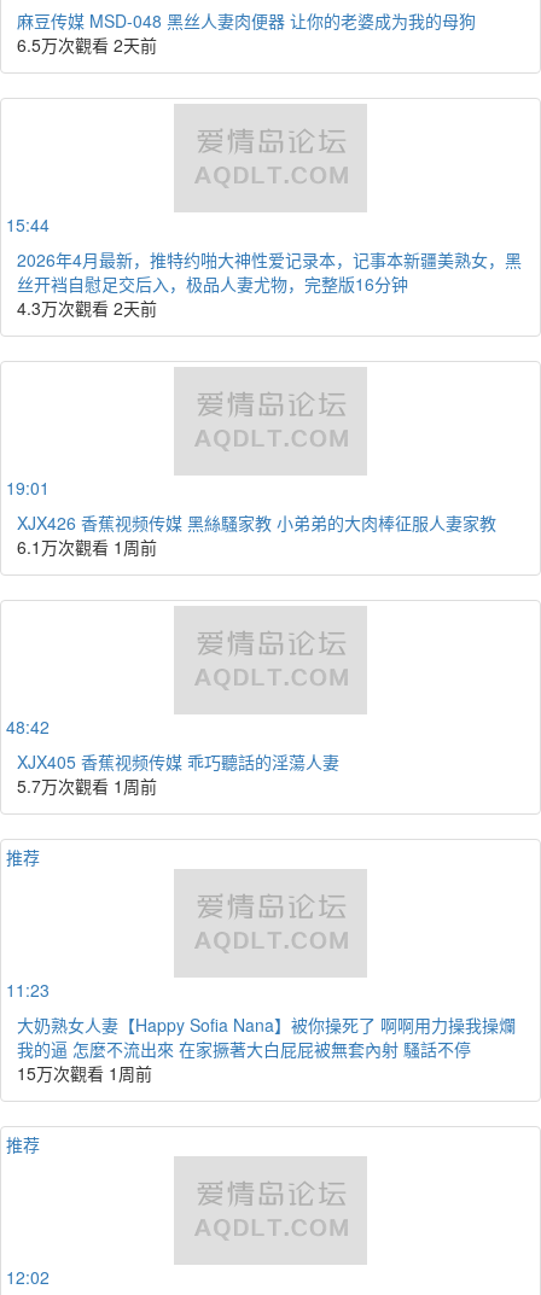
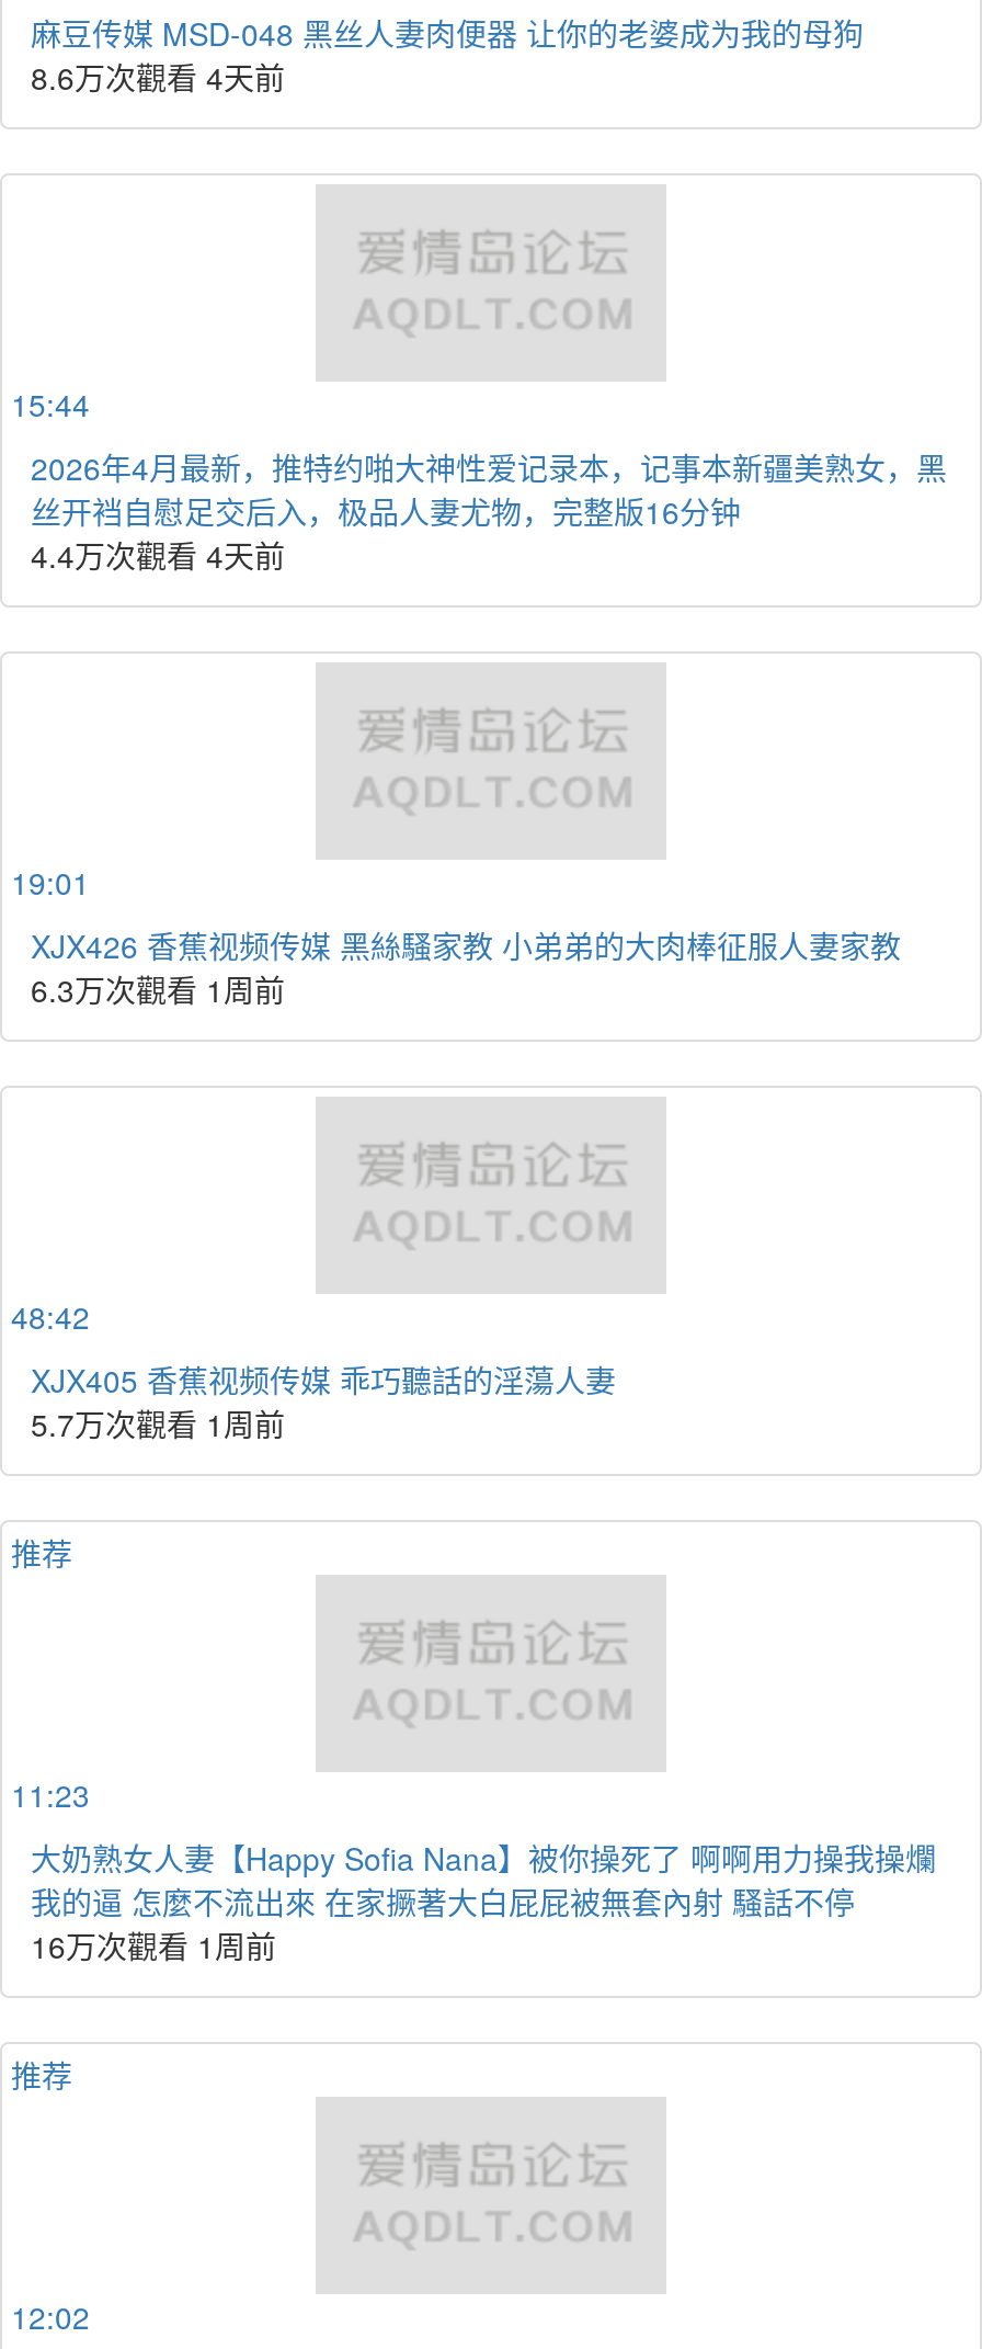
[17,33,157,57] 6.5万次觀看 2天前 -> [31,55,285,99] 8.6万次觀看 4天前
[17,296,157,320] 4.3万次觀看 2天前 -> [31,533,285,577] 4.4万次觀看 4天前
[17,535,157,559] 6.1万次觀看 1周前 -> [31,967,285,1011] 6.3万次觀看 1周前
[17,1061,152,1085] 15万次觀看 1周前 -> [31,1924,276,1967] 16万次觀看 1周前

